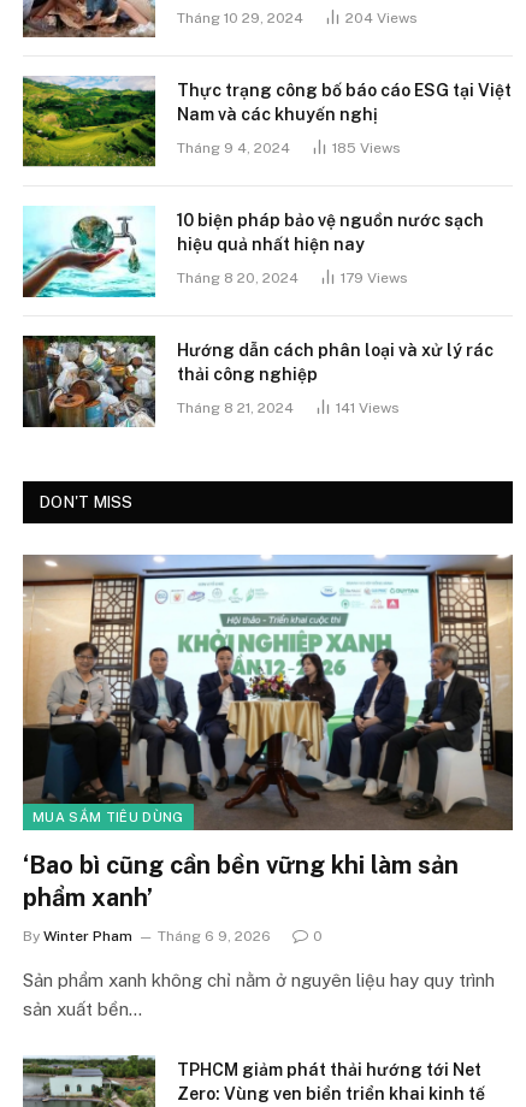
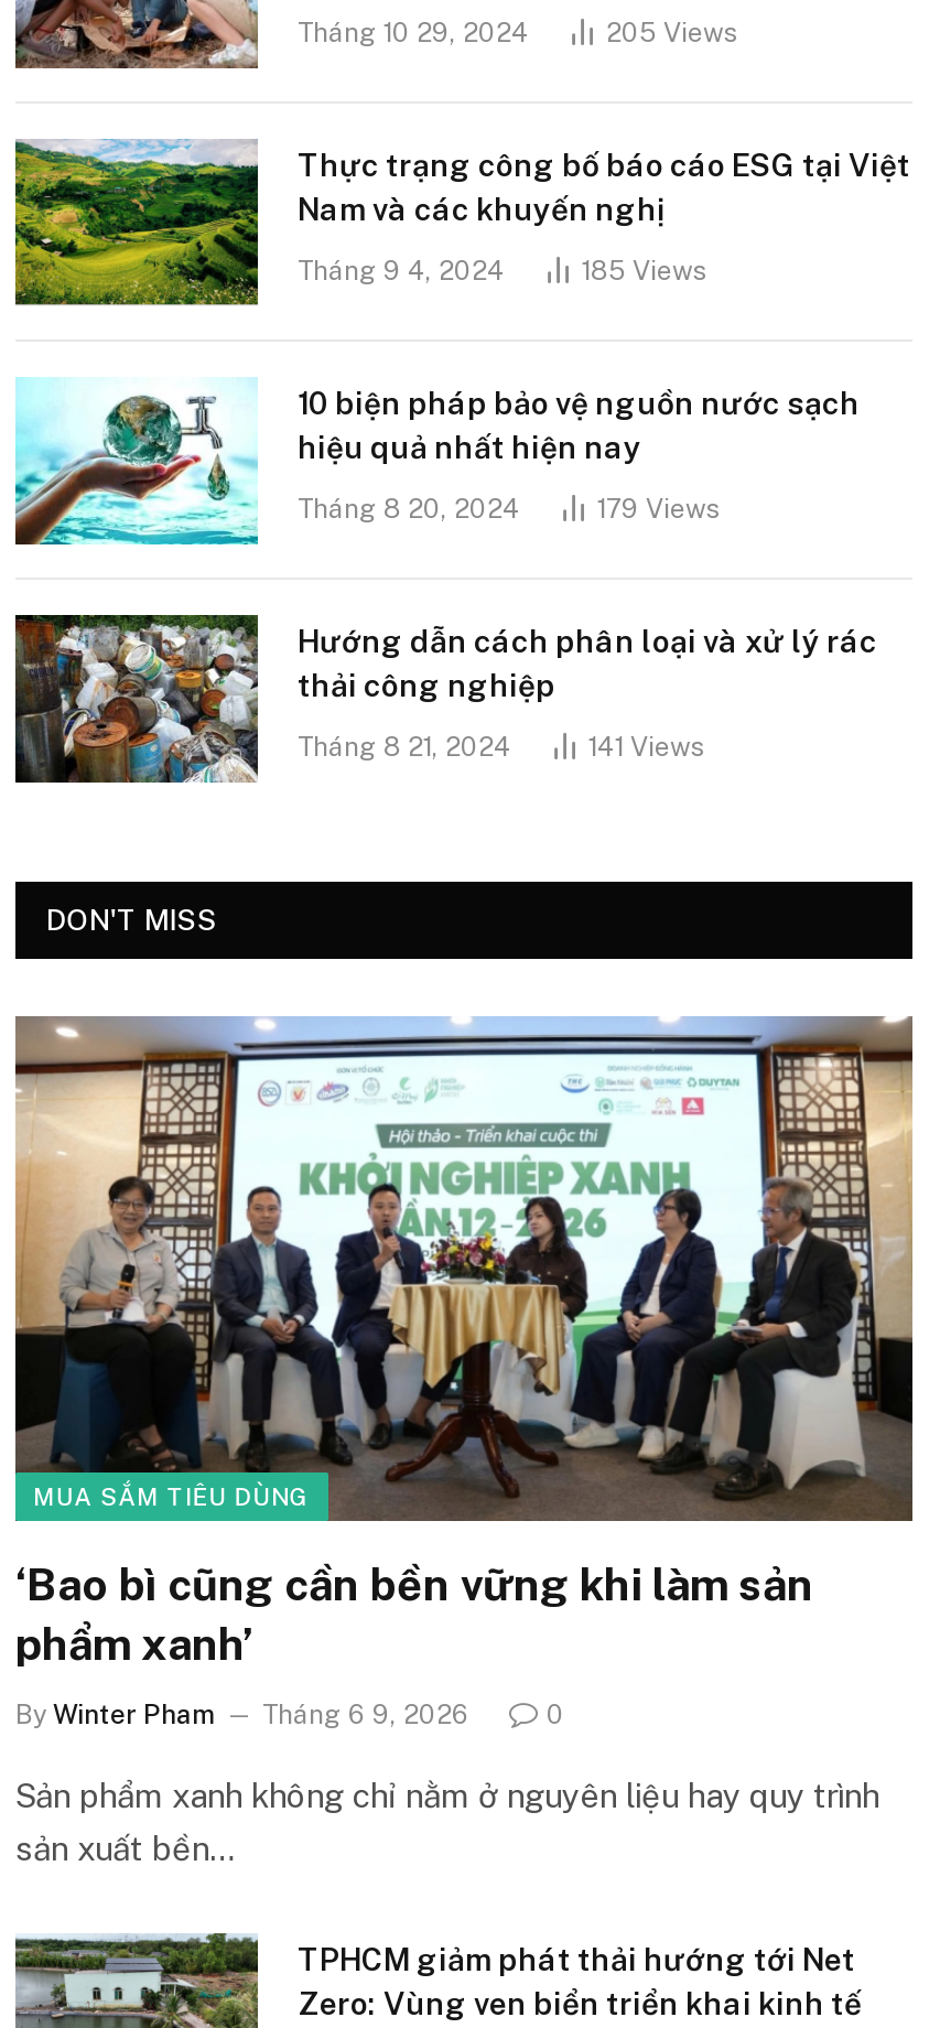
[345,10,418,27] 204 Views -> [606,19,738,50] 205 Views

